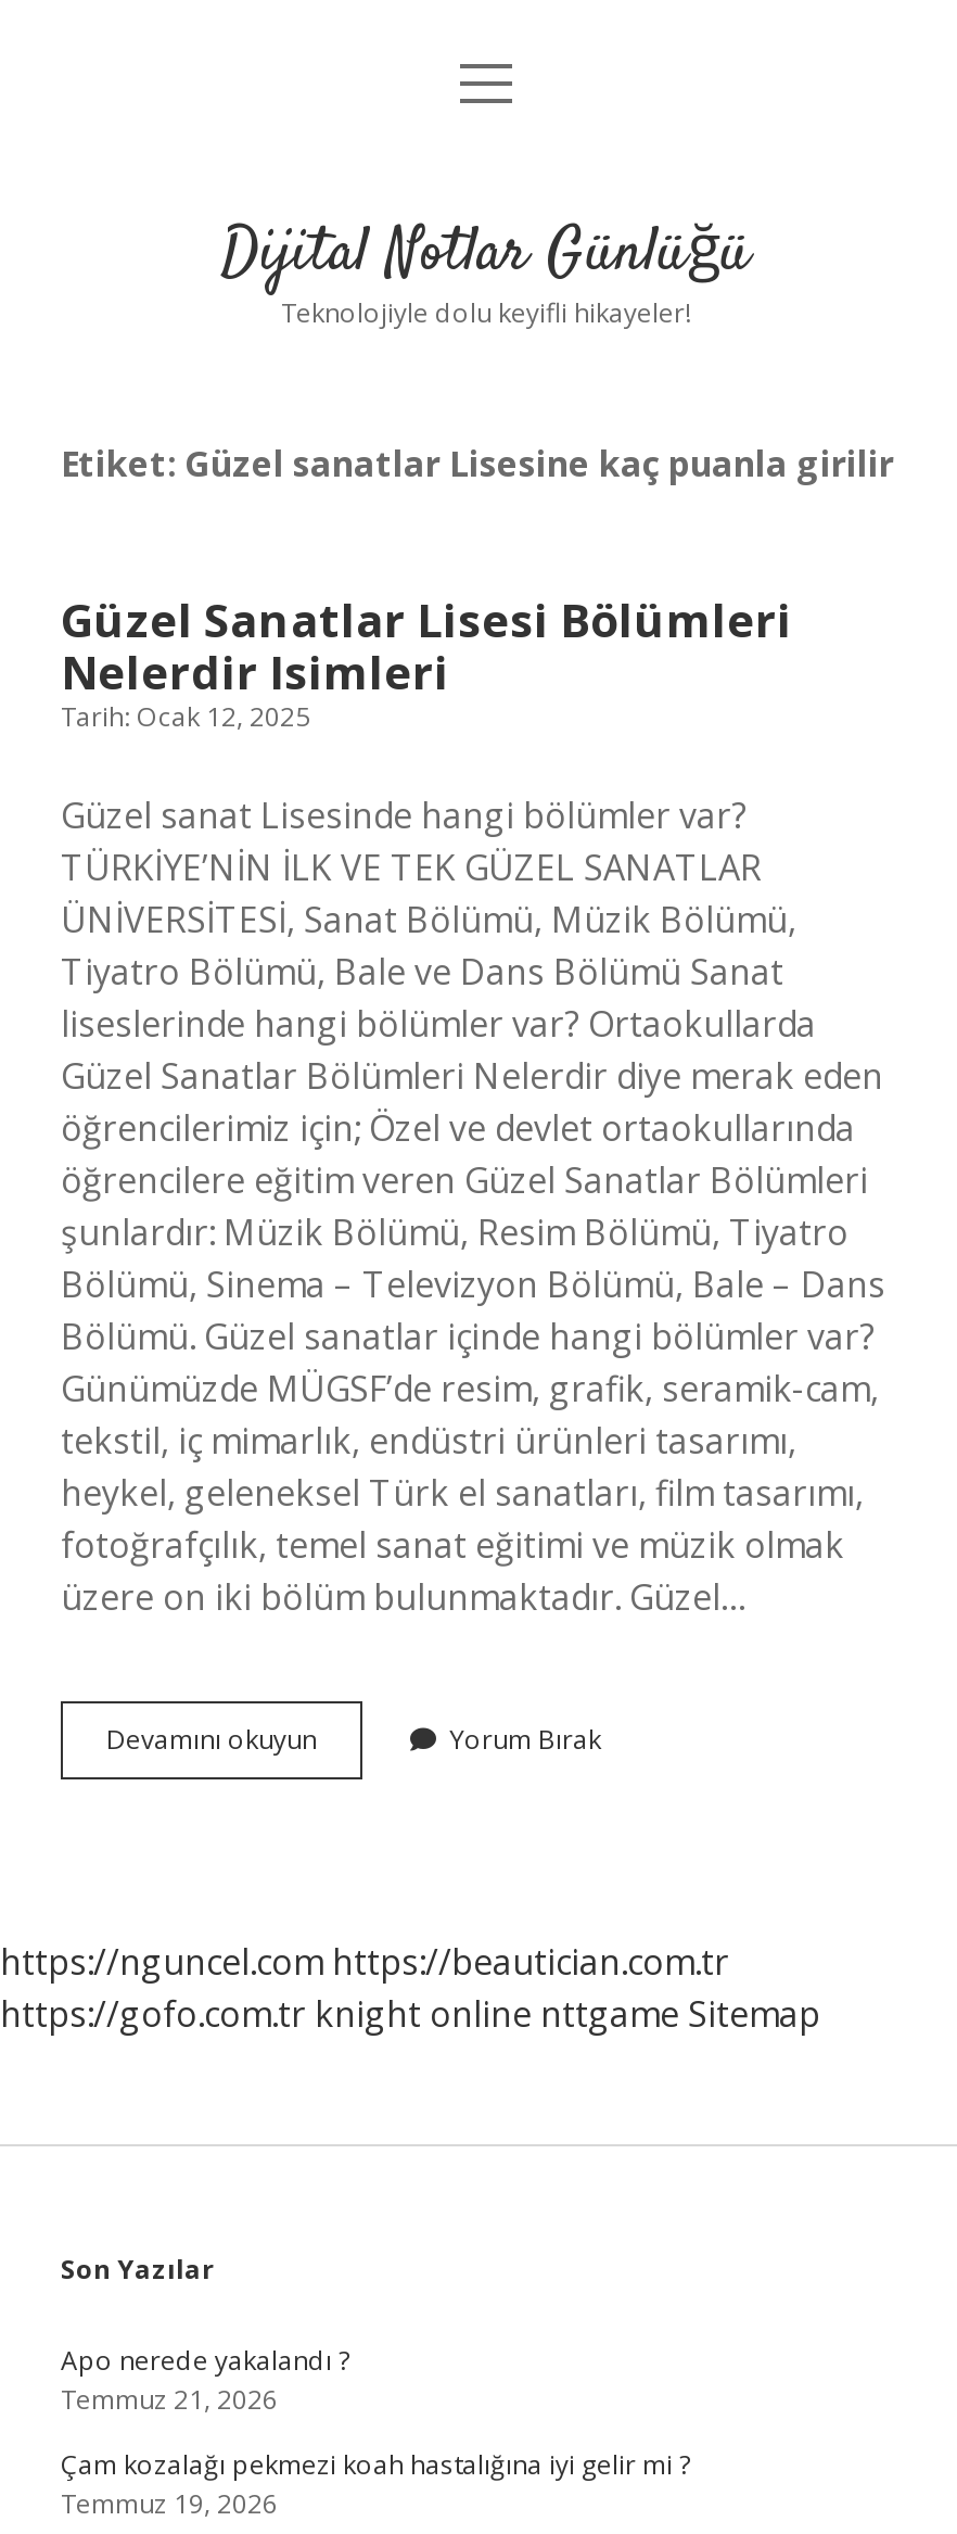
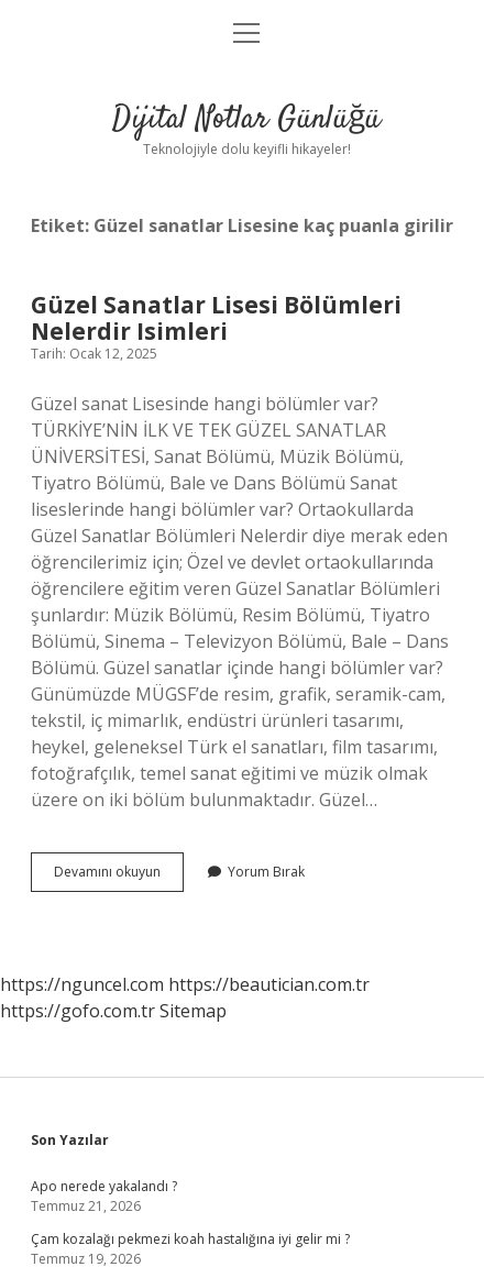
[0,1990,820,2038] https://gofo.com.tr knight online nttgame Sitemap -> [0,999,227,1023] https://gofo.com.tr Sitemap

